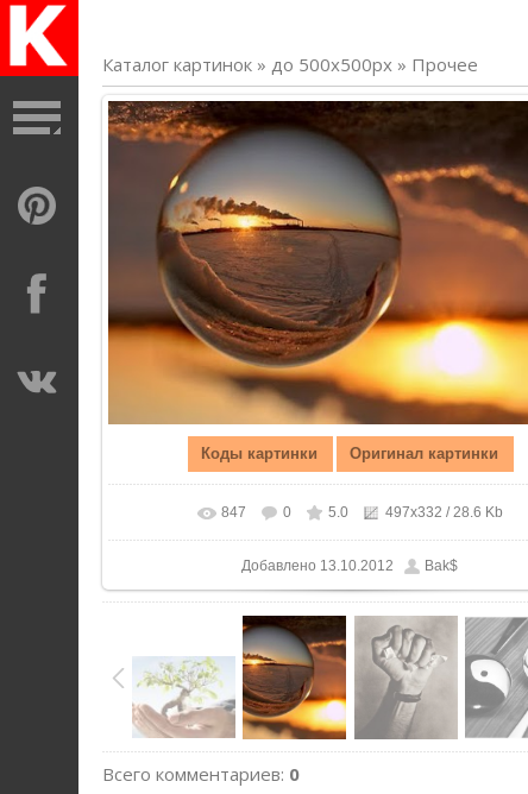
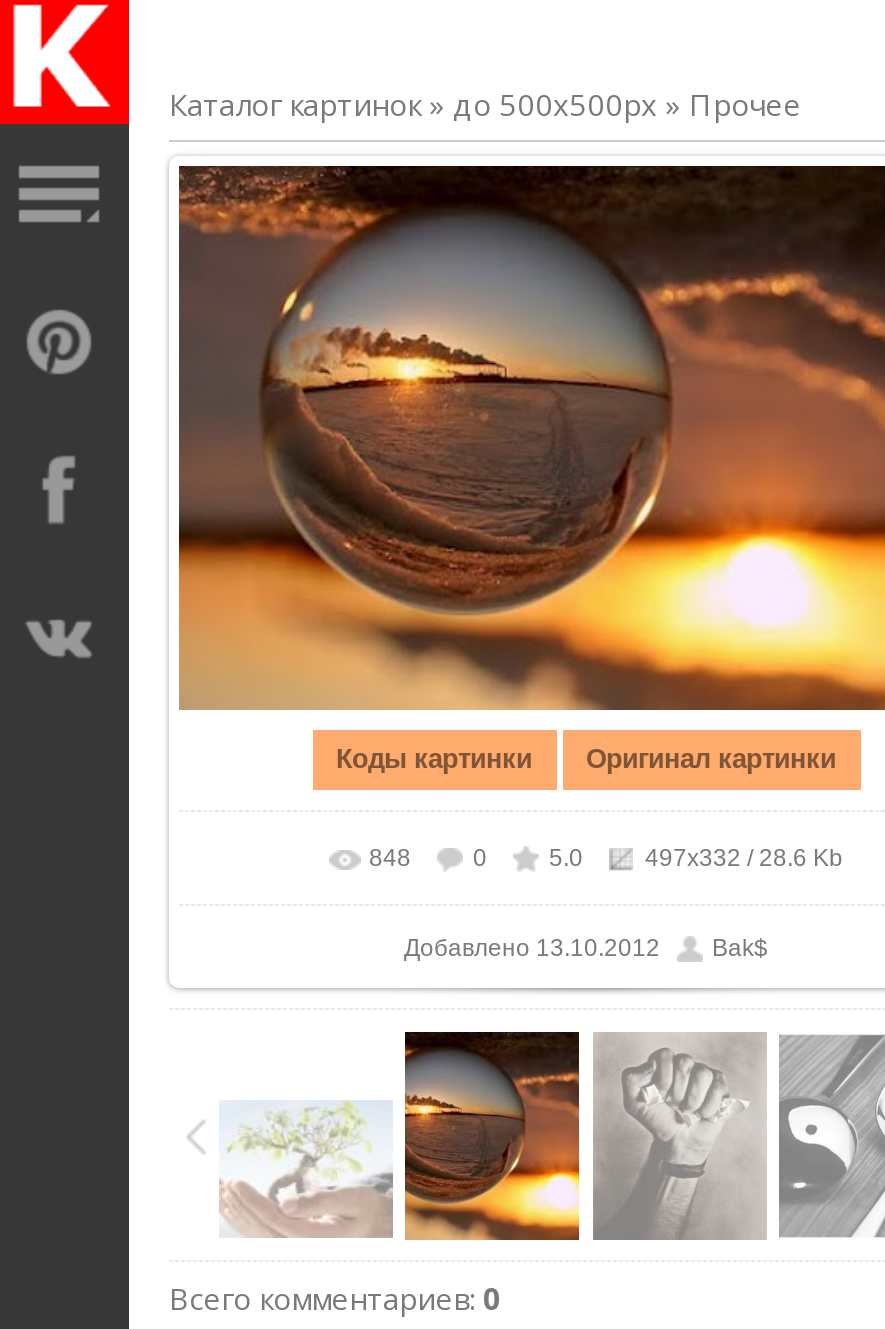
[221,504,246,520] 847 -> [369,844,411,872] 848

